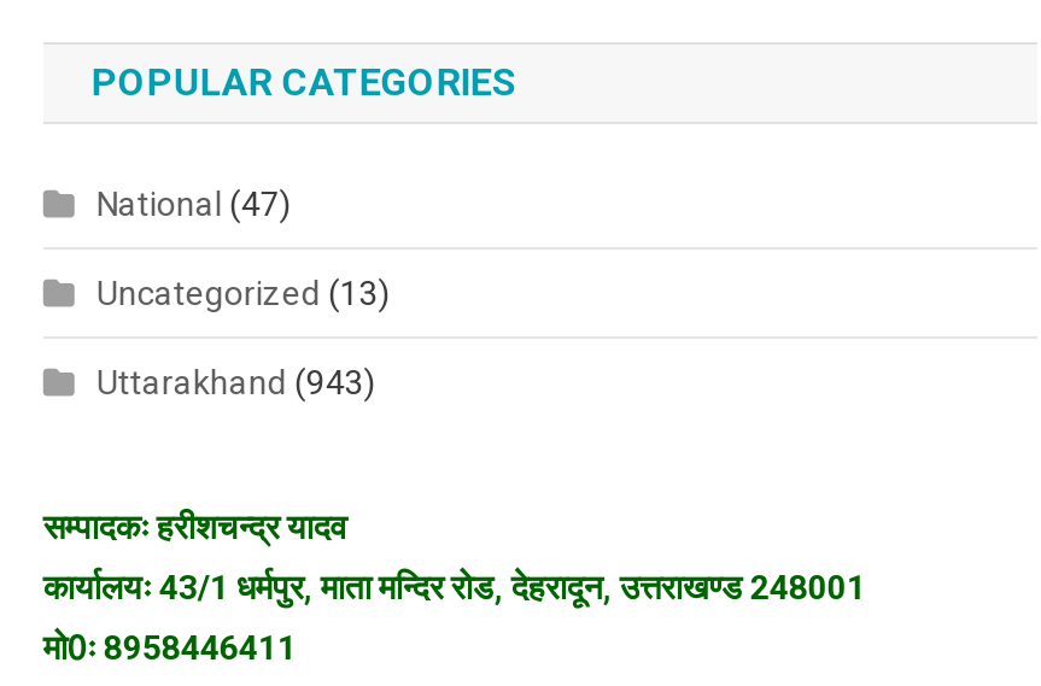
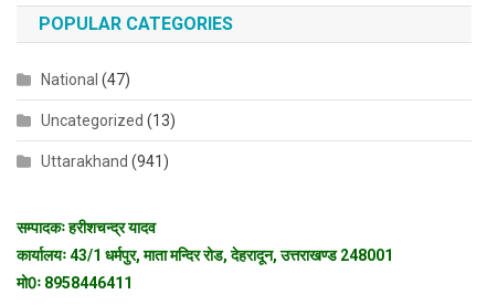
[96,364,376,403] Uttarakhand (943) -> [41,152,169,170] Uttarakhand (941)

